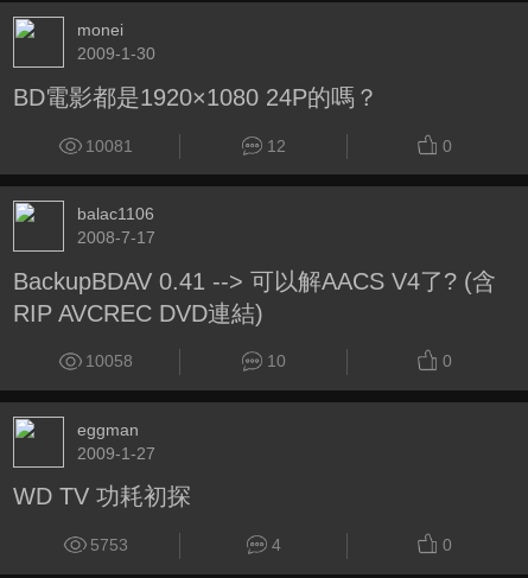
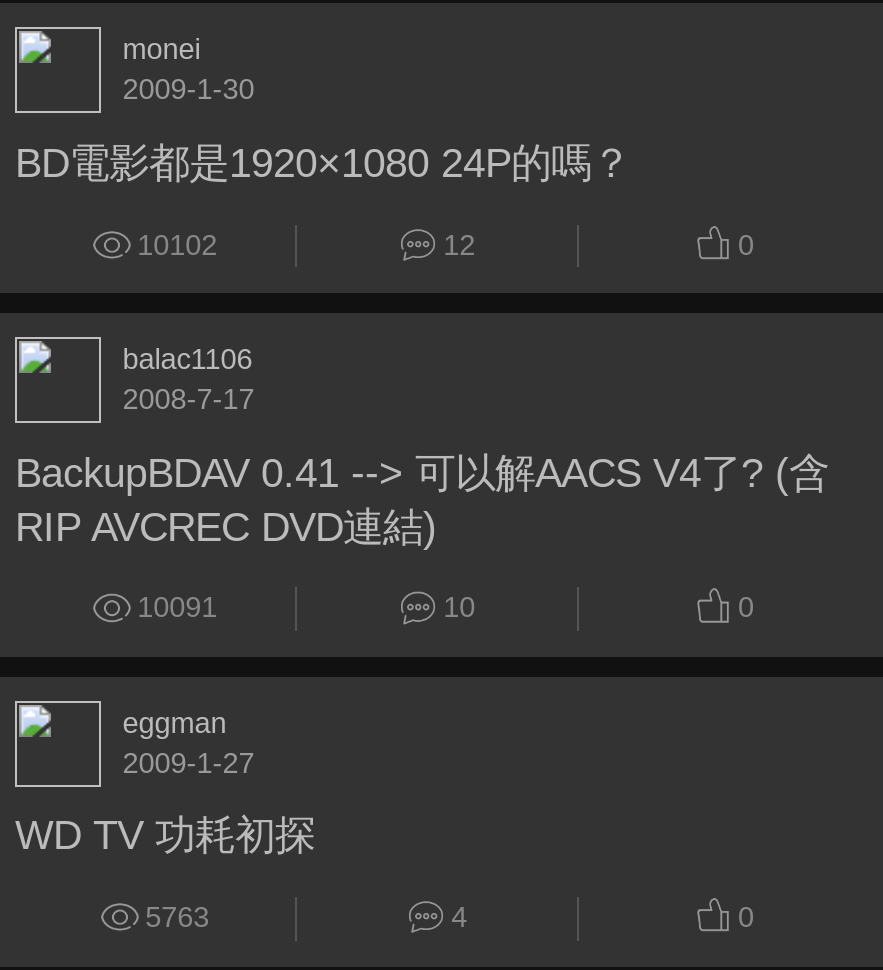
[86,136,133,155] 10081 -> [137,228,217,260] 10102
[86,352,133,371] 10058 -> [137,592,217,624] 10091
[90,536,128,555] 5753 -> [145,901,209,933] 5763

